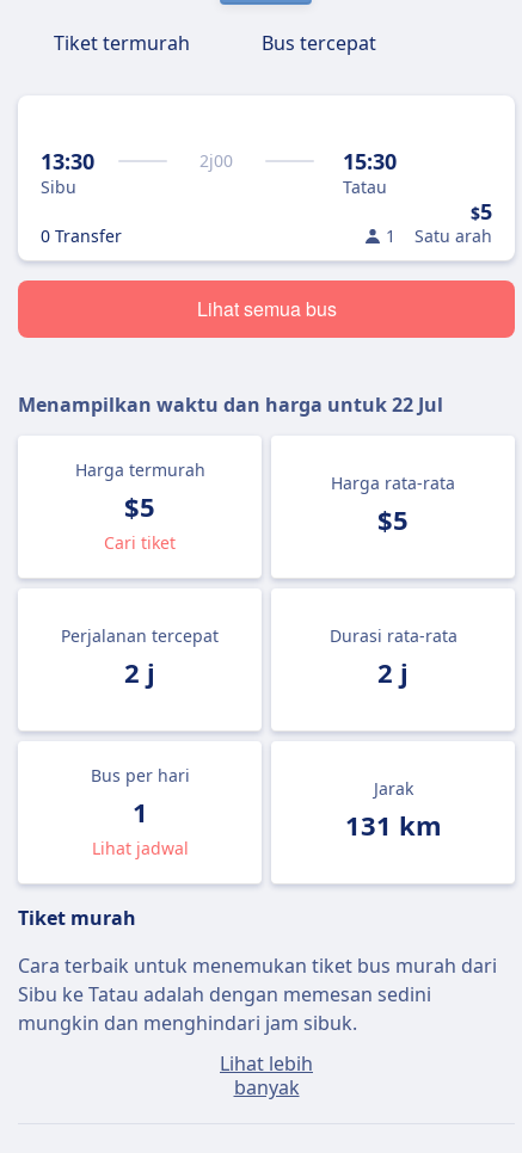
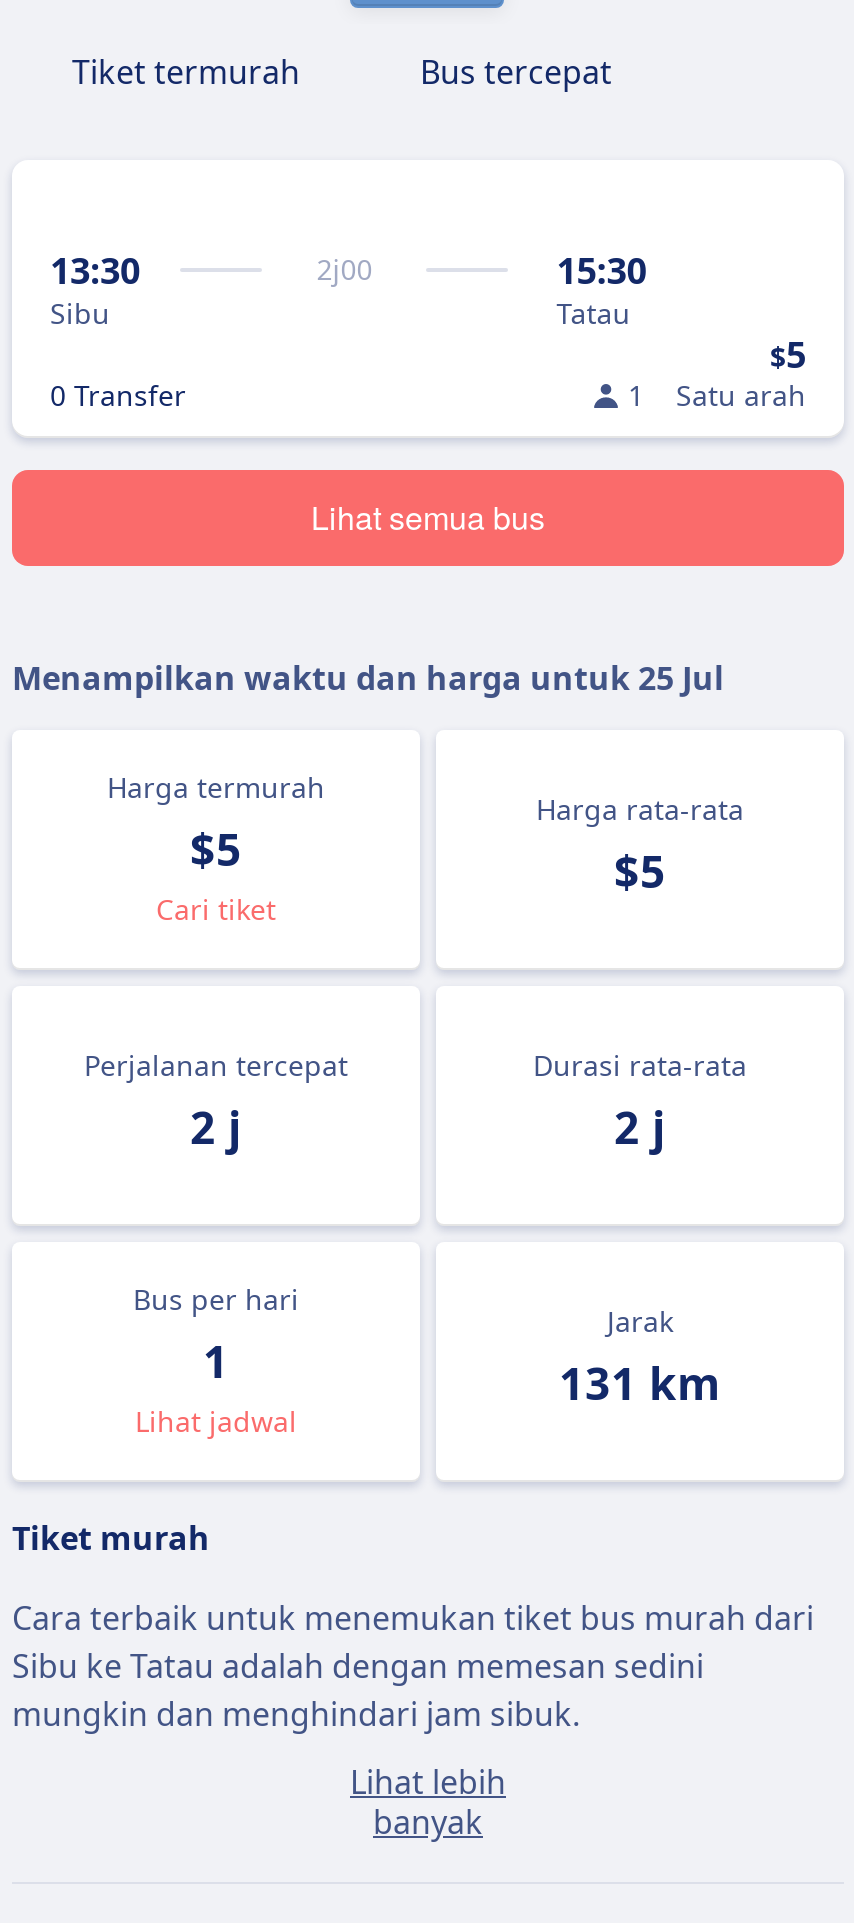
[18,391,443,418] Menampilkan waktu dan harga untuk 22 Jul -> [12,656,724,700] Menampilkan waktu dan harga untuk 25 Jul

